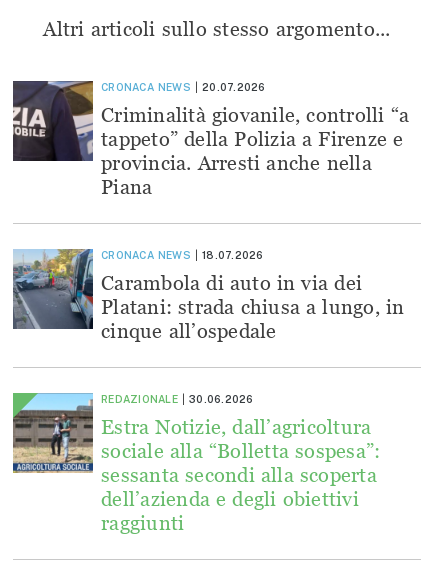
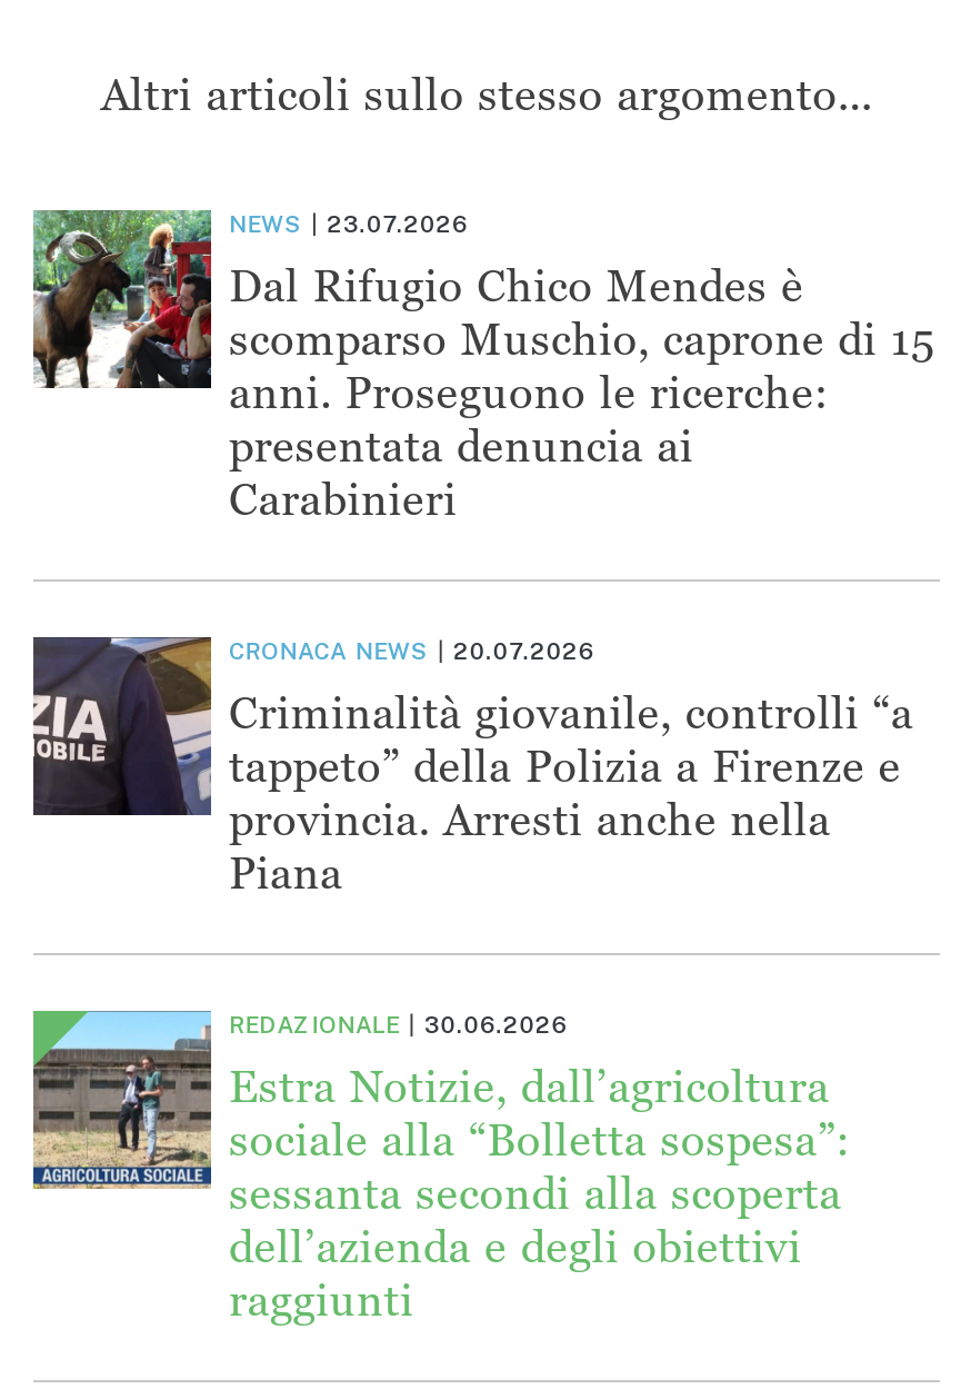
none -> [31,208,936,523] [image] | NEWS | 23.07.2026 | Dal Rifugio Chico Mendes è | scomparso Muschio, caprone di 15 | anni. Proseguono le ricerche: | presentata denuncia ai | Carabinieri
moved [11,80,409,198] -> [29,635,914,897]: [image] | CRONACA NEWS | 20.07.2026 | Criminalità giovanile, controlli “a | tappeto” della Polizia a Firenze e | provincia. Arresti anche nella | Piana
[12,248,404,342] [image] | CRONACA NEWS | 18.07.2026 | Carambola di auto in via dei | Platani: strada chiusa a lungo, in | cinque all’ospedale -> none

